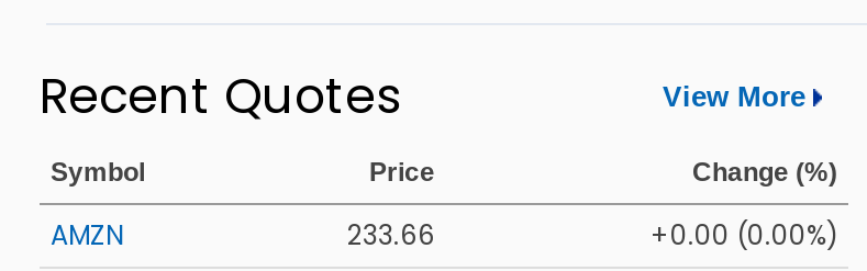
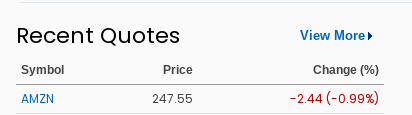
[347,217,435,254] 233.66 -> [152,90,193,107] 247.55
[651,217,837,254] +0.00 (0.00%) -> [290,90,379,107] -2.44 (-0.99%)

